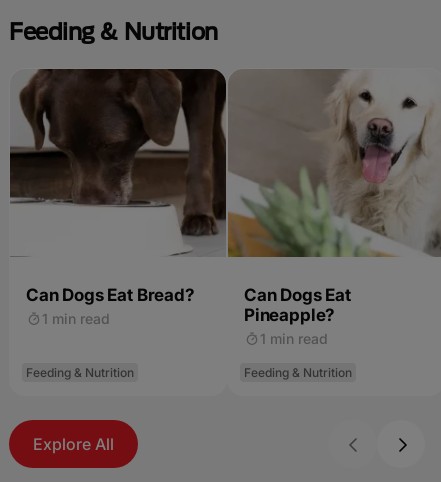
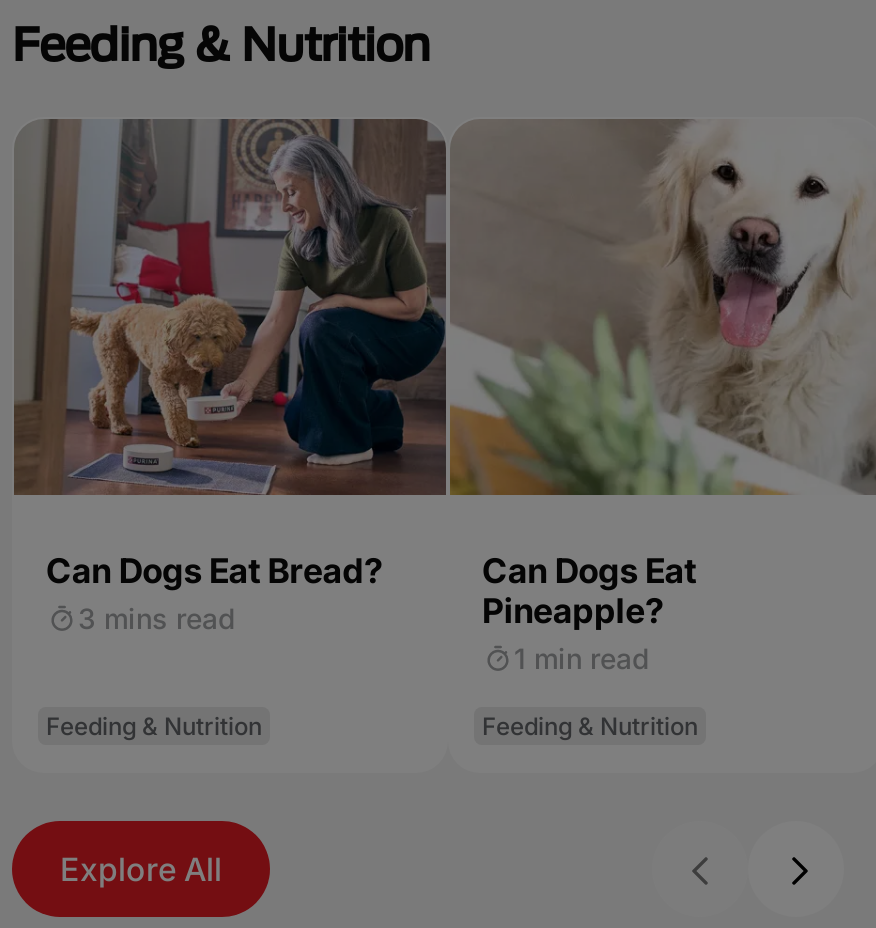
[9,68,227,257] [image] -> [12,117,448,497] [image]
[42,310,110,327] 1 min read -> [78,601,236,635] 3 mins read

